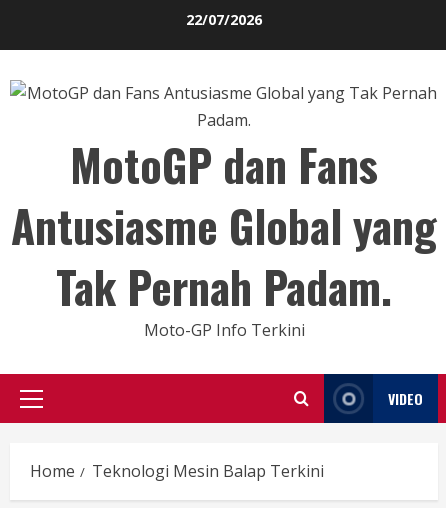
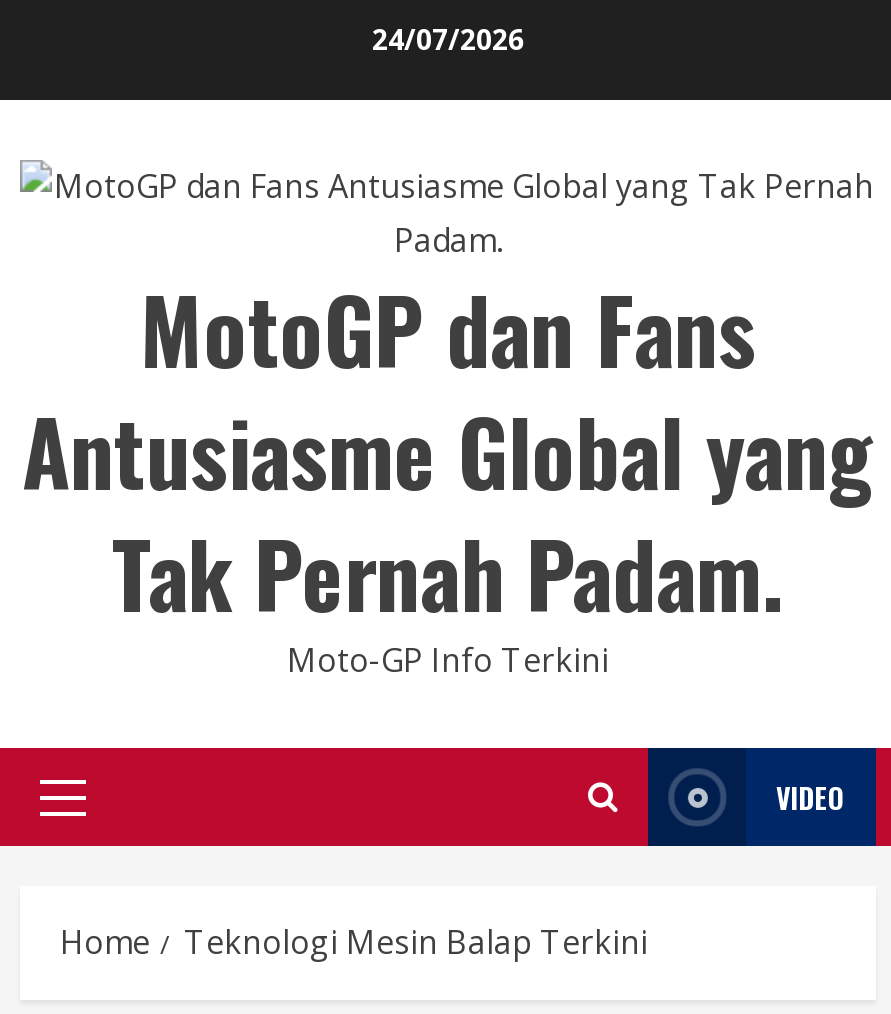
[186,10,262,29] 22/07/2026 -> [372,20,524,58] 24/07/2026

